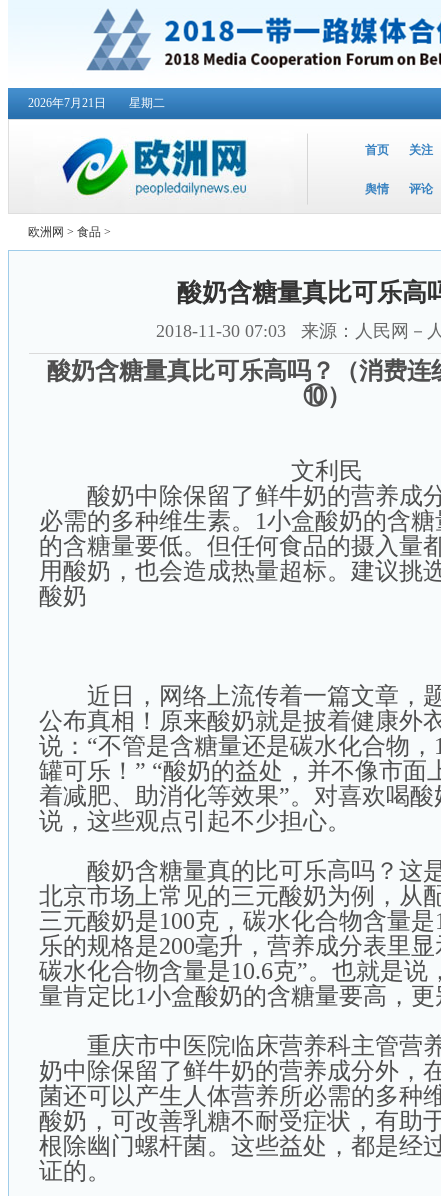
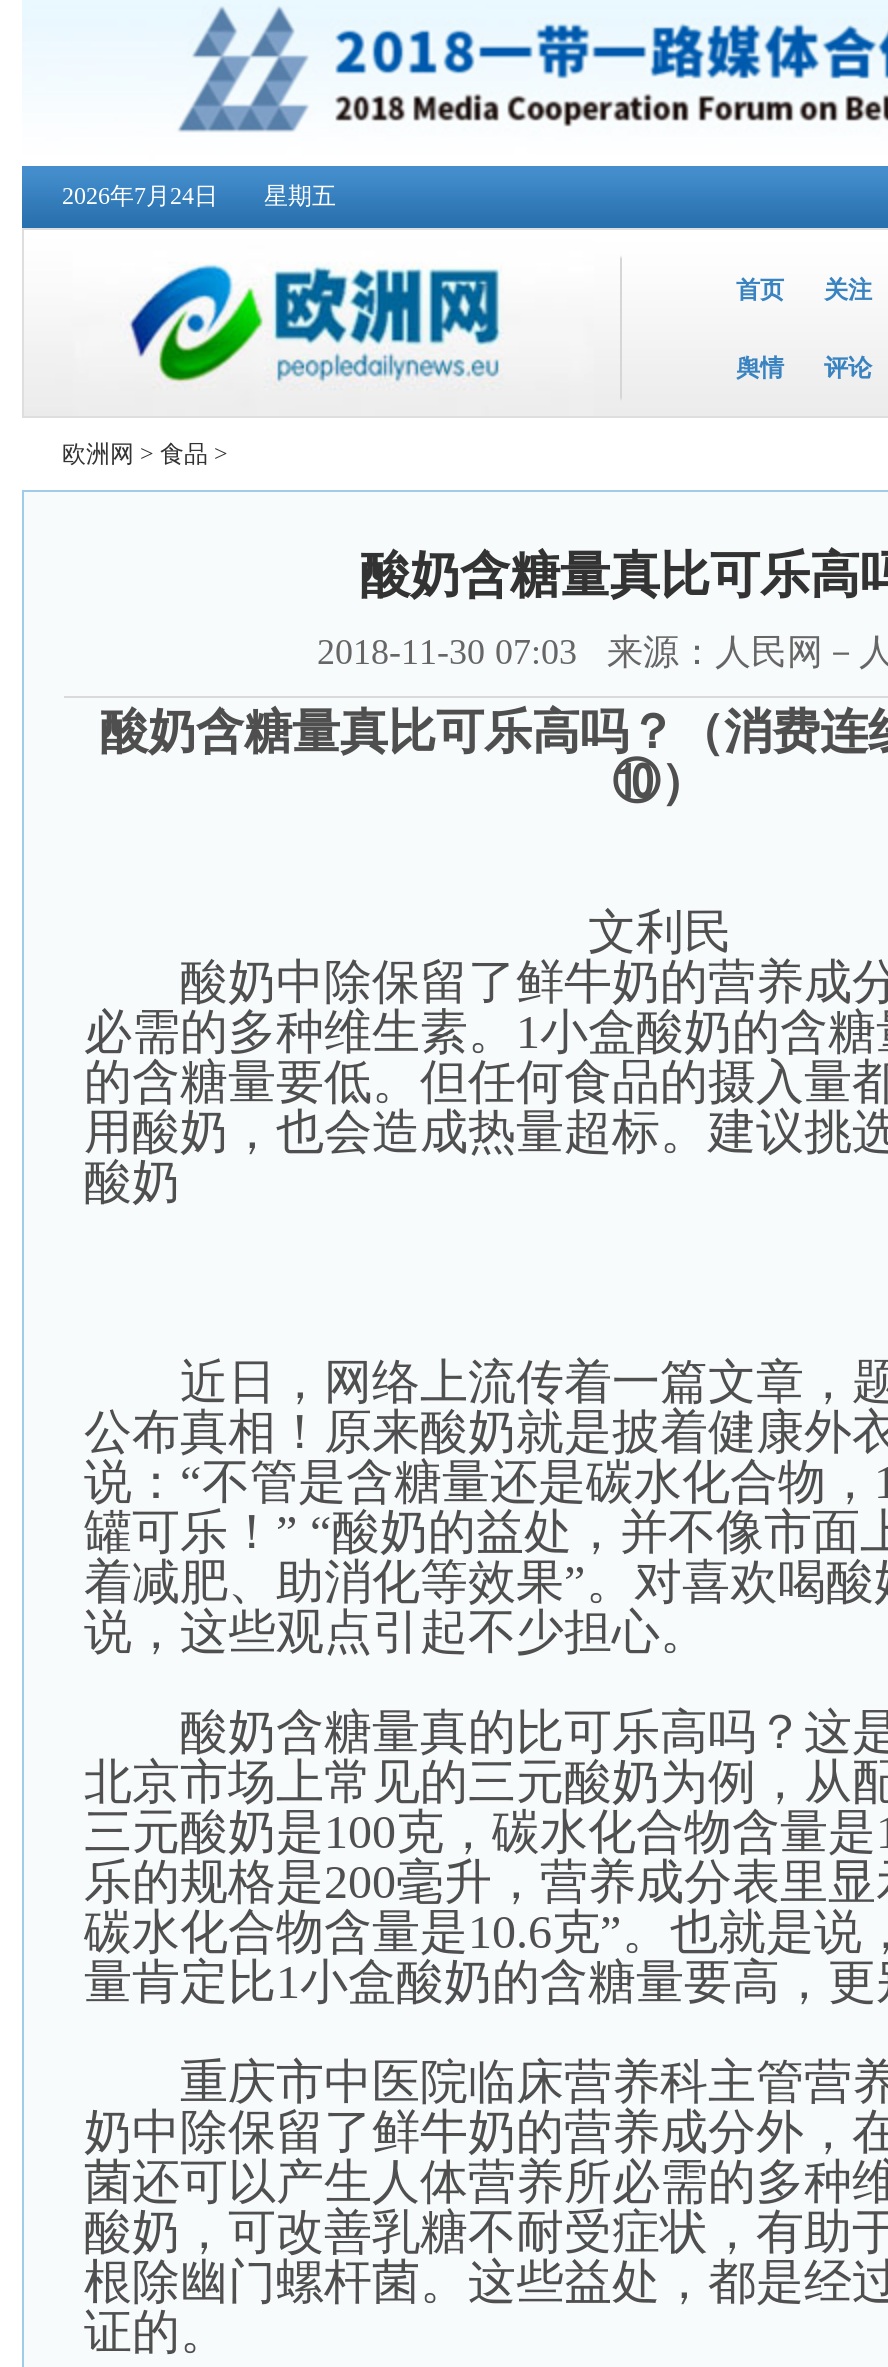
[28,96,109,110] 2026年7月21日 -> [62,182,224,210] 2026年7月24日
[129,96,165,110] 星期二 -> [264,182,336,210] 星期五

